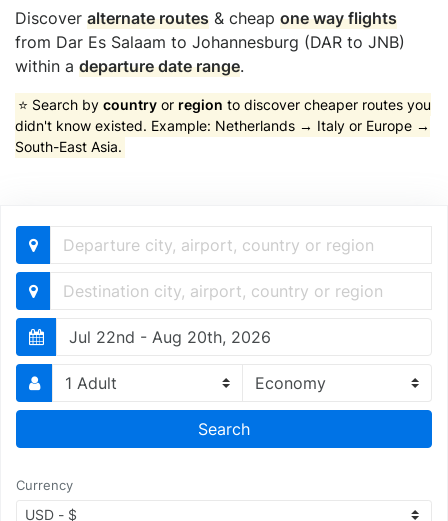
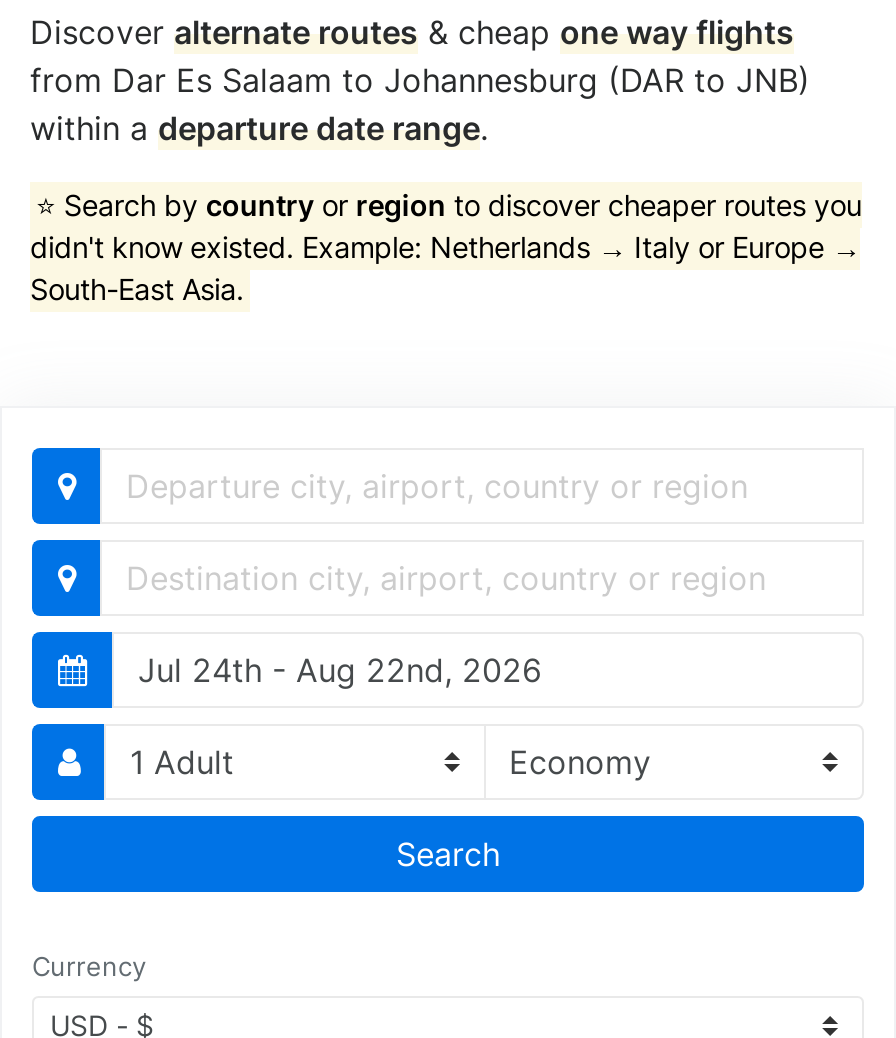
[69,327,271,347] Jul 22nd - Aug 20th, 2026 -> [138,650,542,690] Jul 24th - Aug 22nd, 2026

